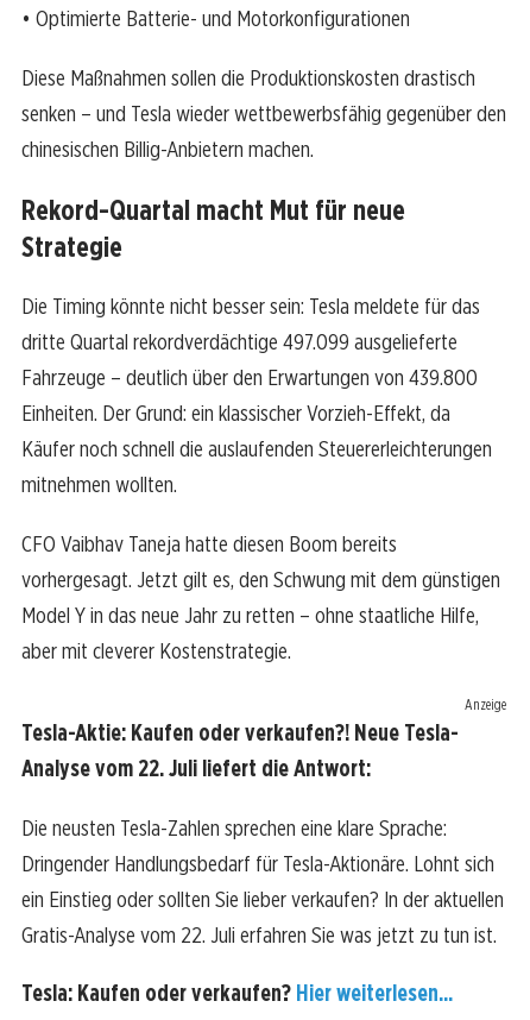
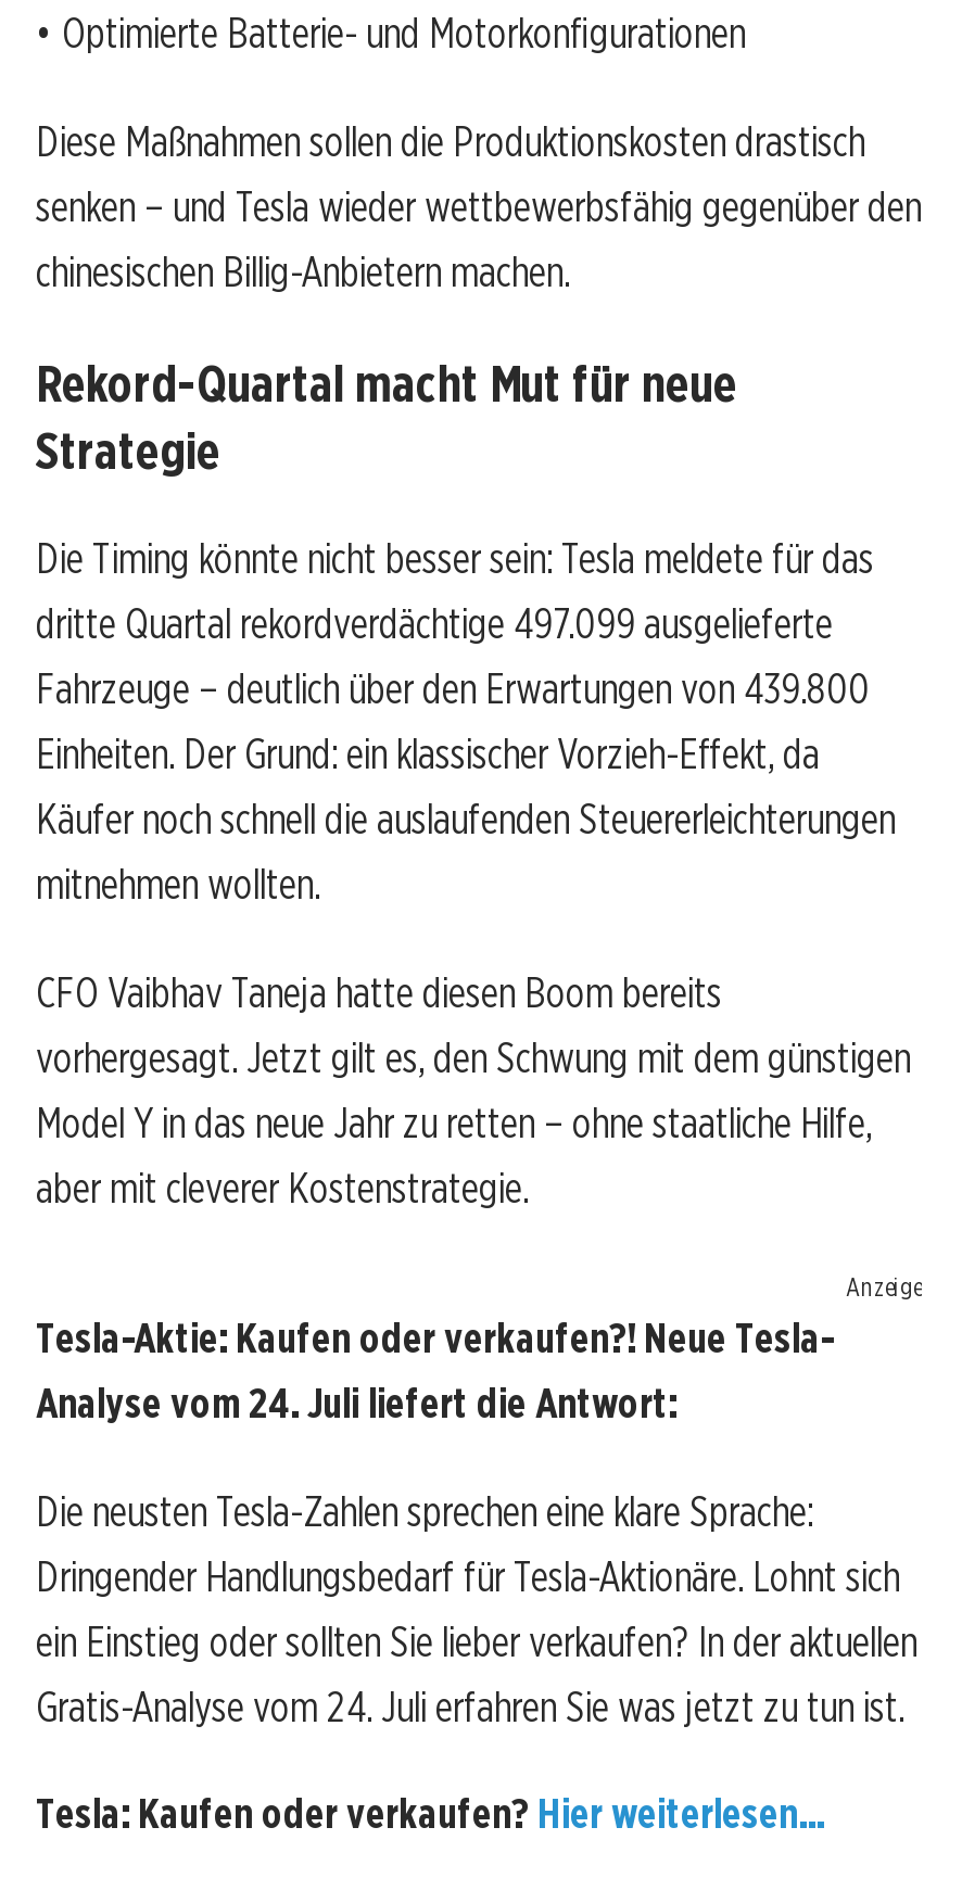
[21,755,371,783] Analyse vom 22. Juli liefert die Antwort: -> [36,1380,676,1430] Analyse vom 24. Juli liefert die Antwort:
[21,921,497,948] Gratis-Analyse vom 22. Juli erfahren Sie was jetzt zu tun ist. -> [36,1682,904,1732] Gratis-Analyse vom 24. Juli erfahren Sie was jetzt zu tun ist.

